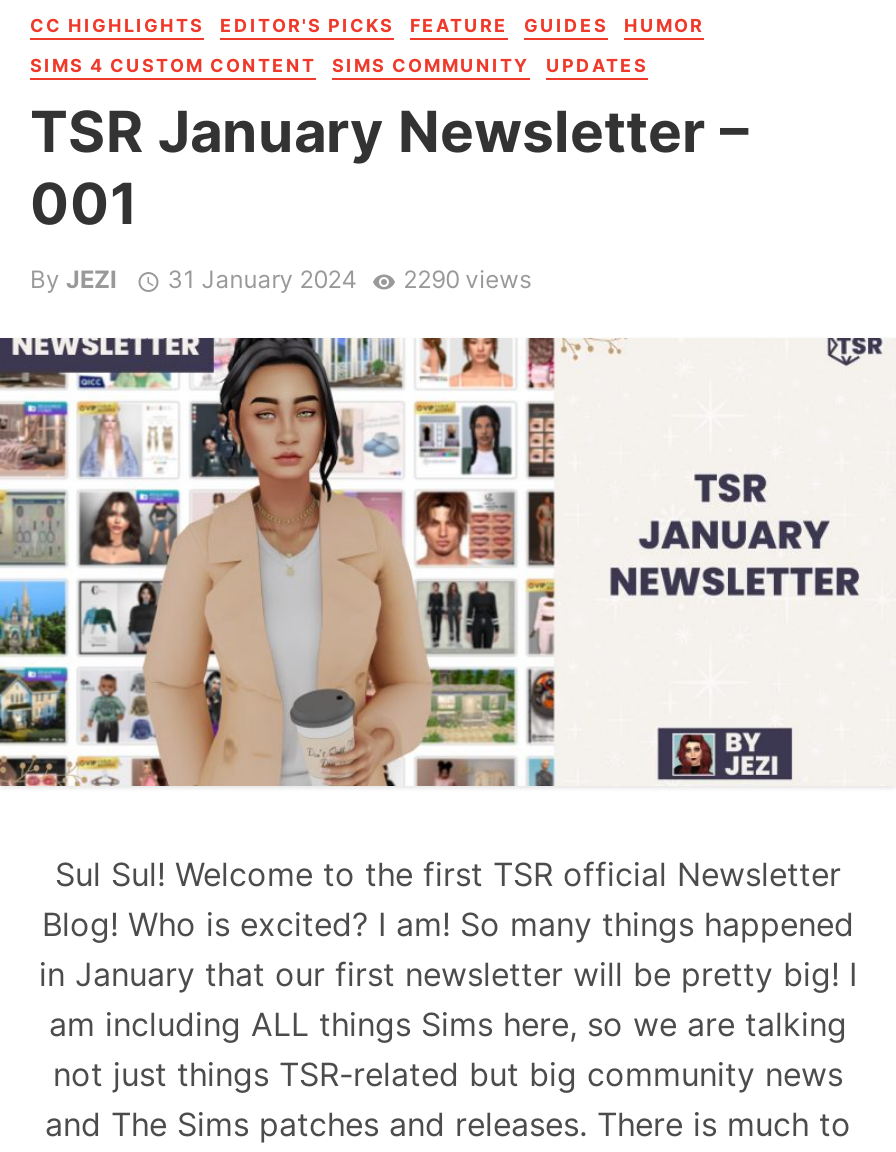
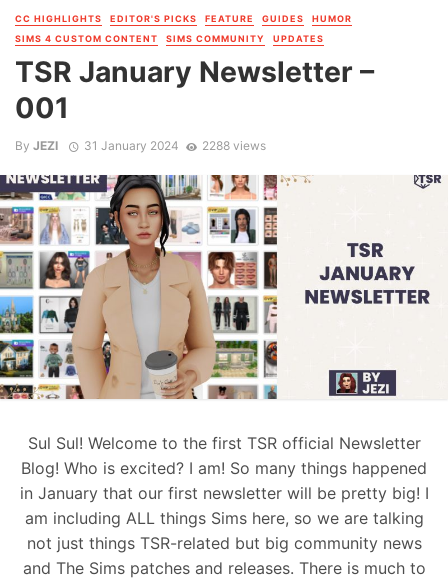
[30,265,531,295] By JEZI 31 January 2024 2290 views -> [15,138,266,153] By JEZI 31 January 2024 2288 views

